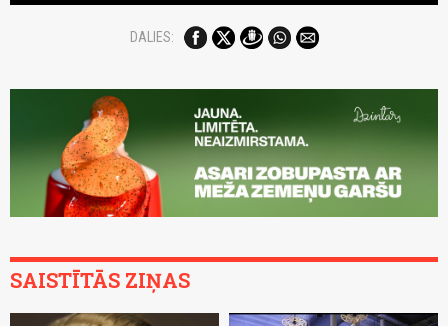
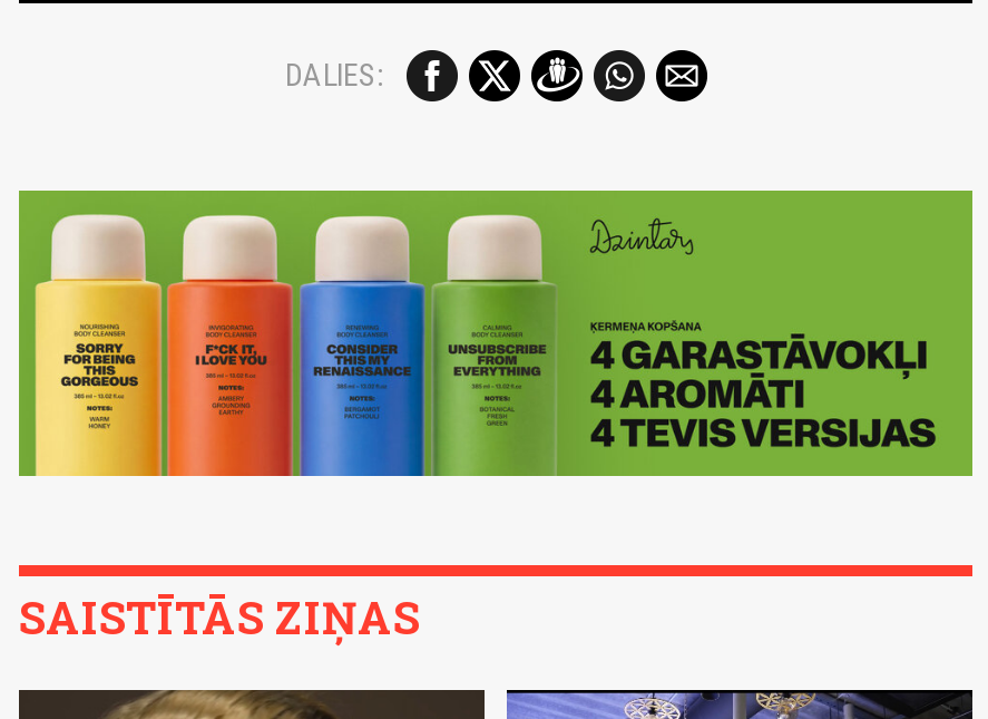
[10,88,438,218] [image] -> [19,188,972,478] [image]

